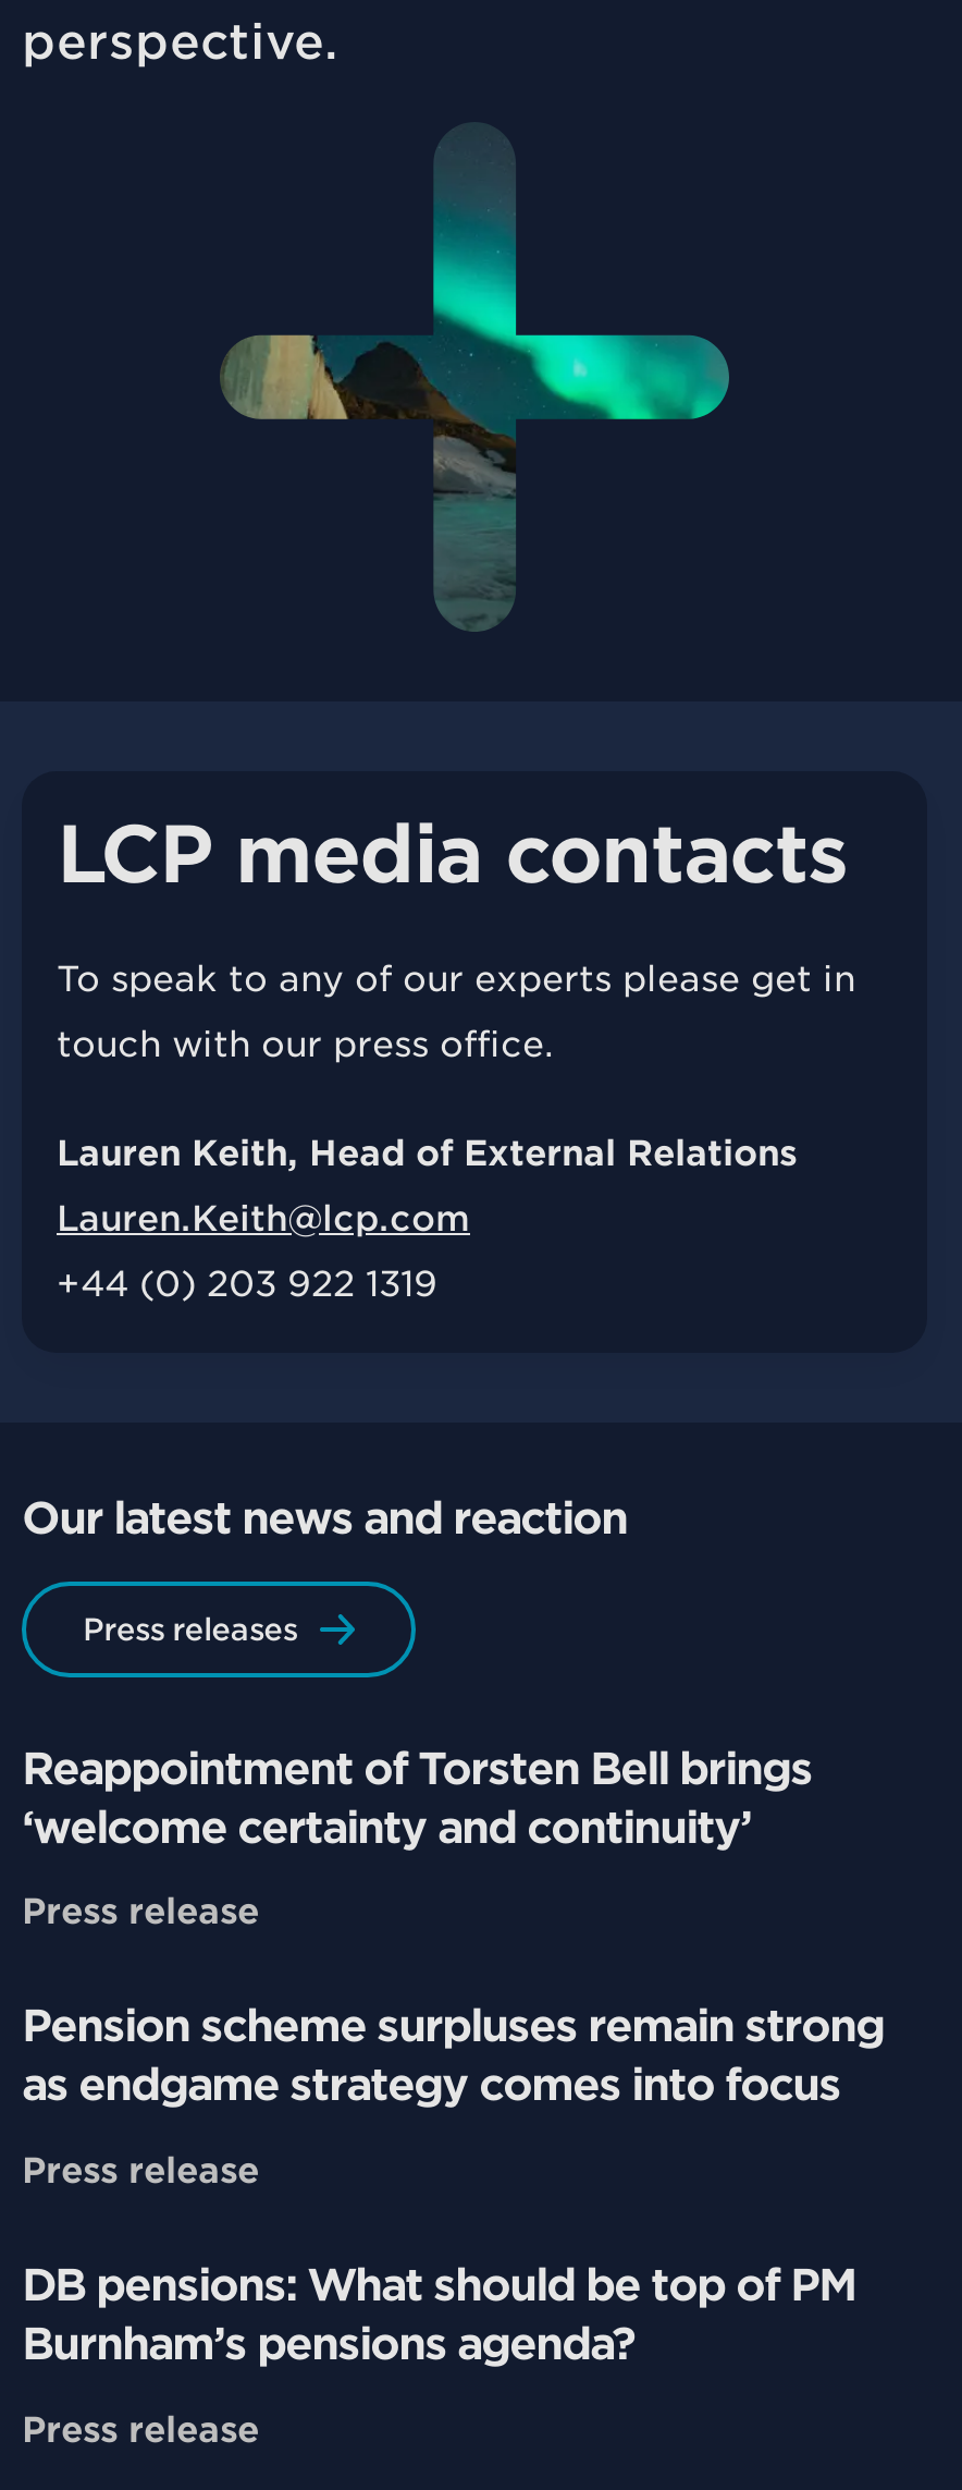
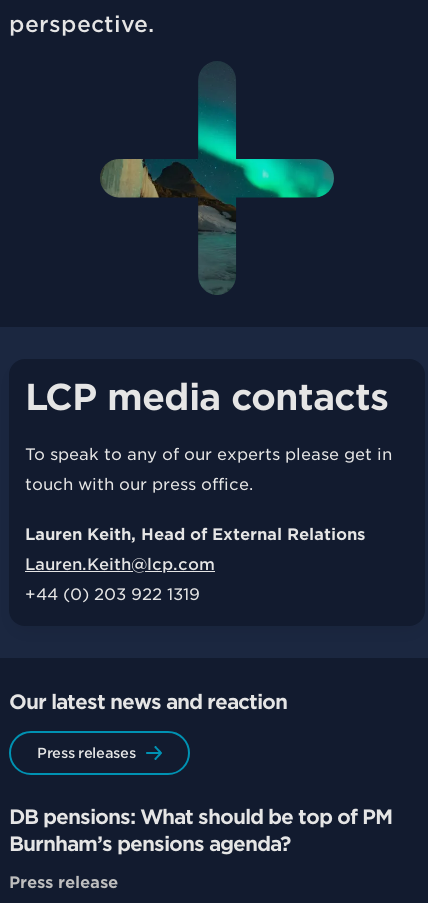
[22,1742,884,2192] Reappointment of Torsten Bell brings | ‘welcome certainty and continuity’ | Press release | Pension scheme surpluses remain strong | as endgame strategy comes into focus | Press release -> none

